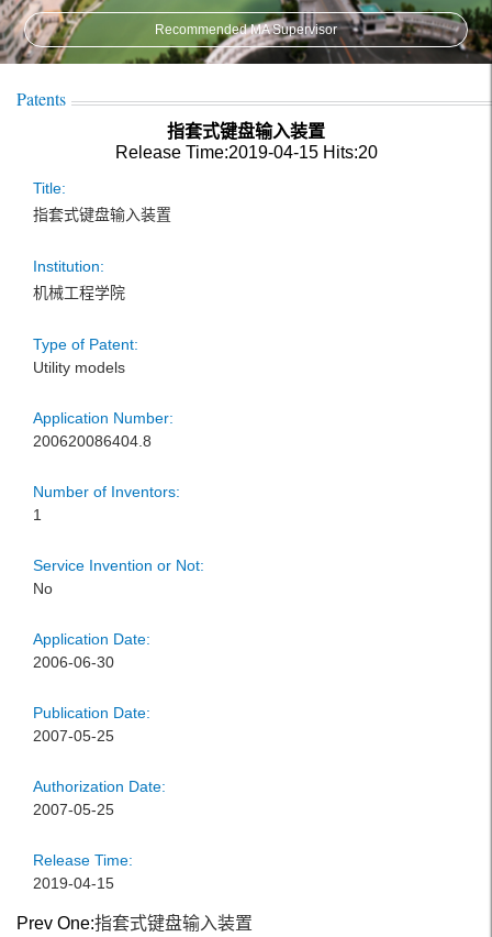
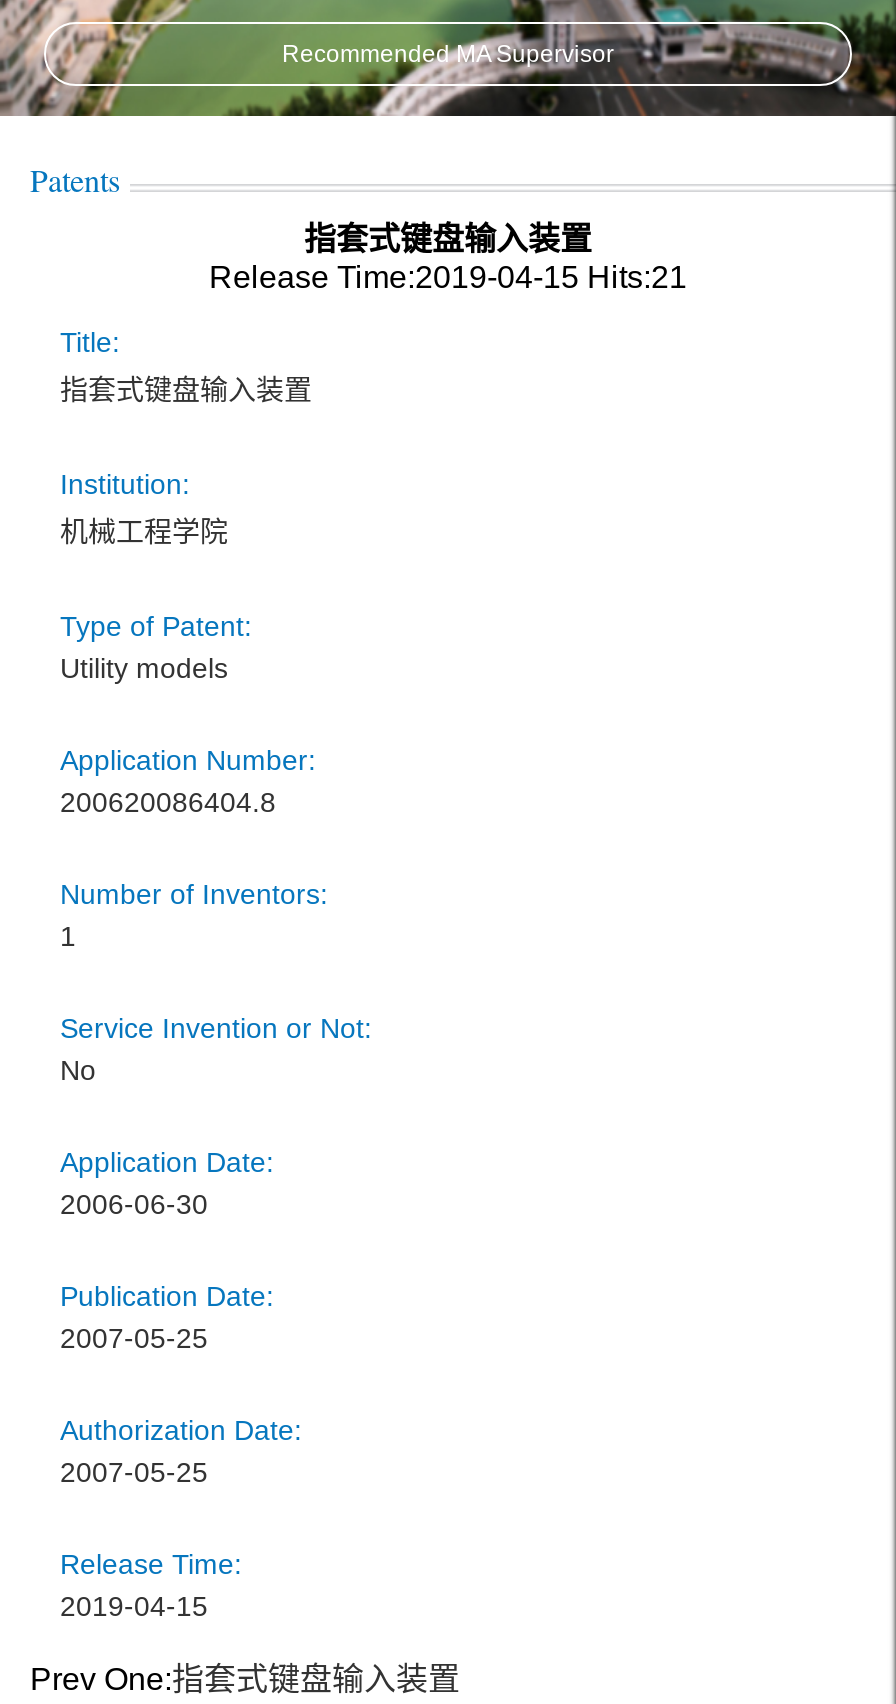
[115,143,377,162] Release Time:2019-04-15 Hits:20 -> [209,260,687,294] Release Time:2019-04-15 Hits:21

